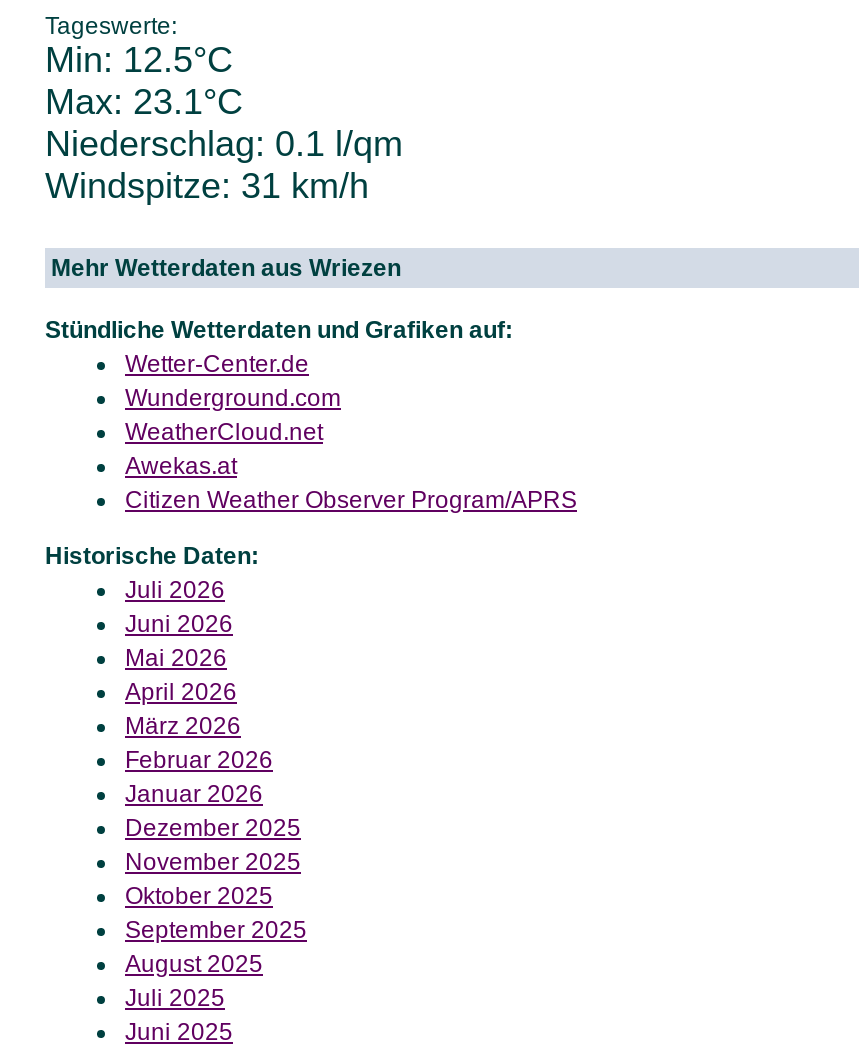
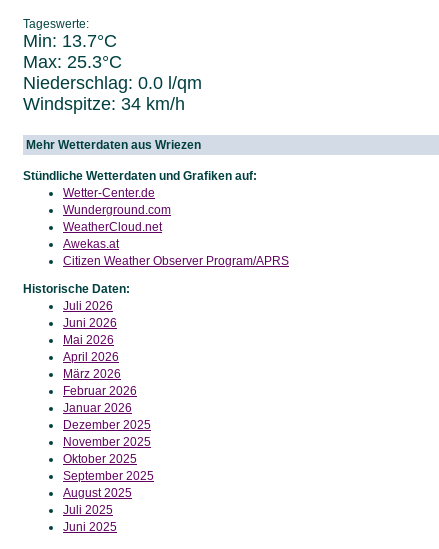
[45,40,233,80] Min: 12.5°C -> [23,31,117,51] Min: 13.7°C
[45,82,243,122] Max: 23.1°C -> [23,52,122,72] Max: 25.3°C
[45,124,403,164] Niederschlag: 0.1 l/qm -> [23,73,202,93] Niederschlag: 0.0 l/qm
[45,166,369,206] Windspitze: 31 km/h -> [23,94,185,114] Windspitze: 34 km/h

